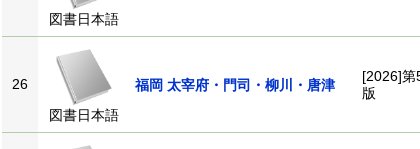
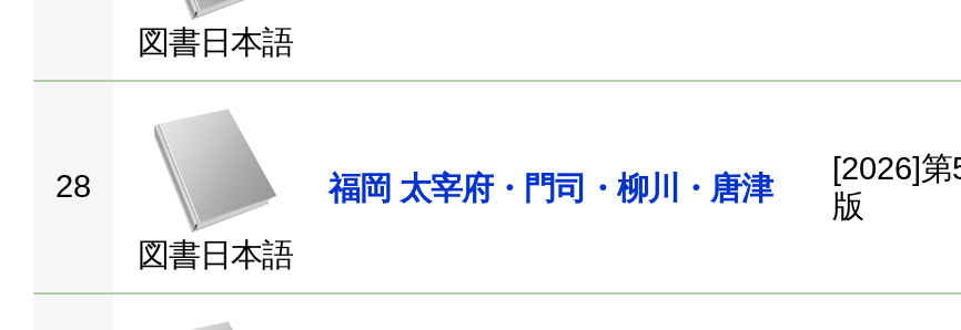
[12,76,28,92] 26 -> [55,168,91,204] 28

